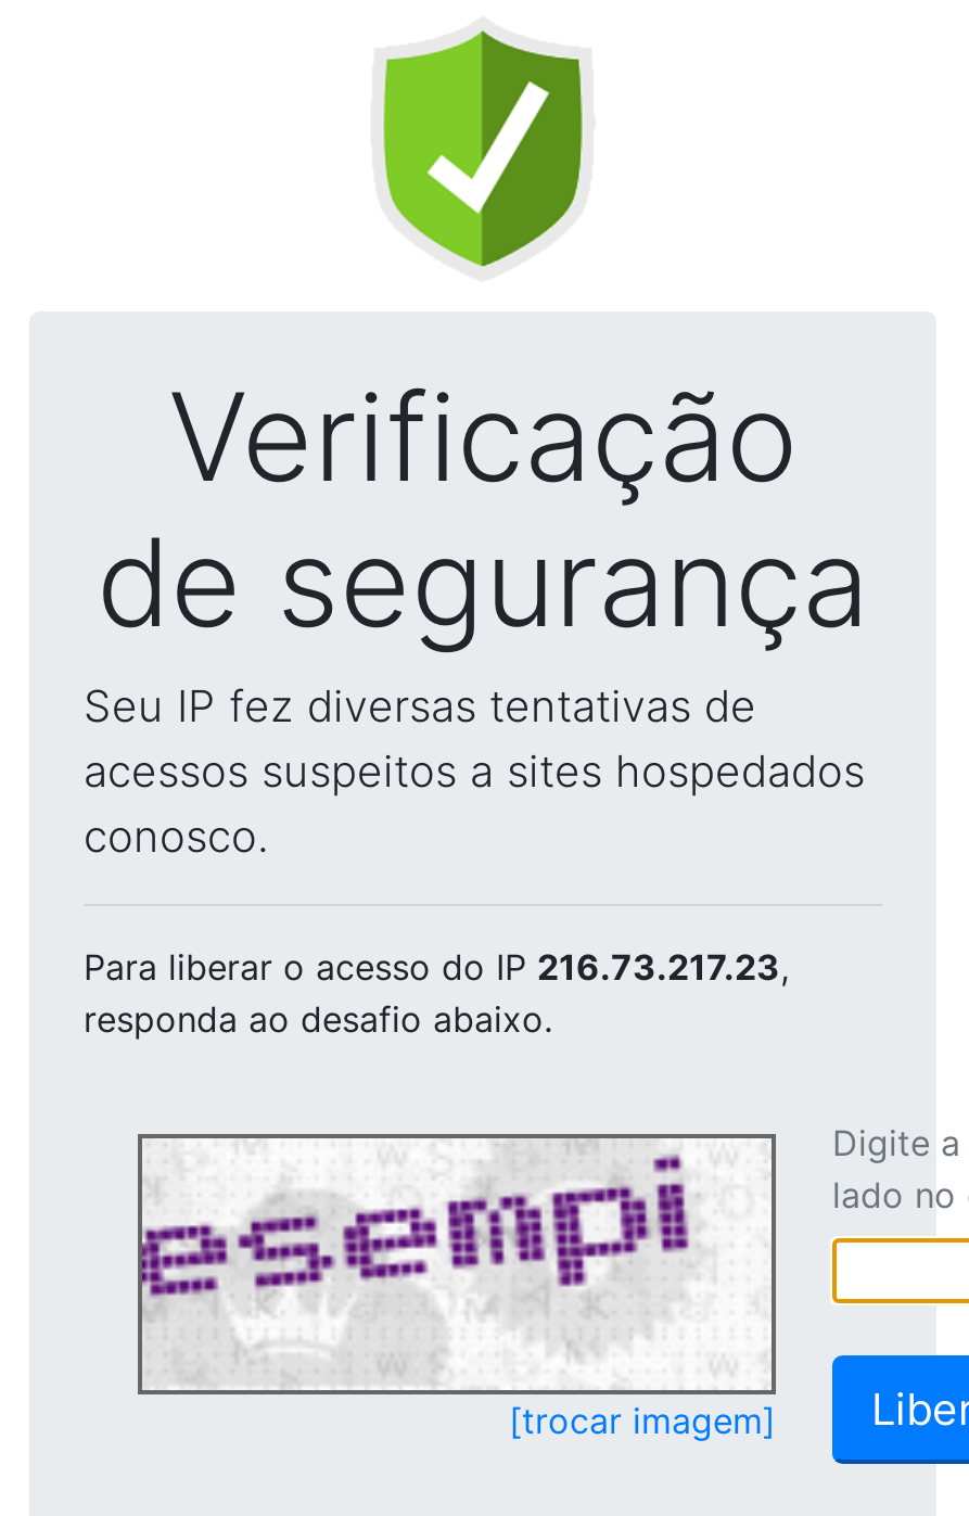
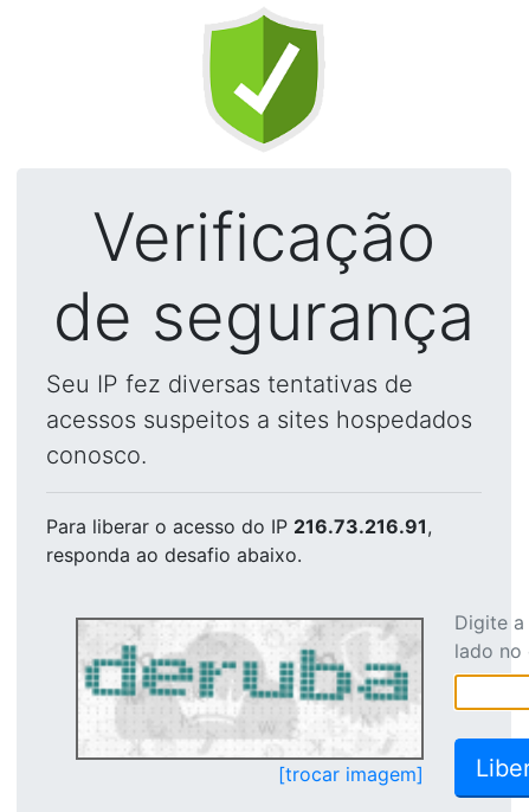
[84,945,789,989] Para liberar o acesso do IP 216.73.217.23, -> [46,514,432,538] Para liberar o acesso do IP 216.73.216.91,
[140,1147,763,1384] [image] -> [78,622,418,755] [image]

